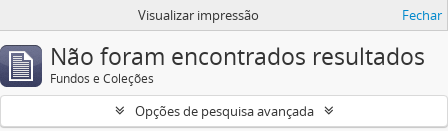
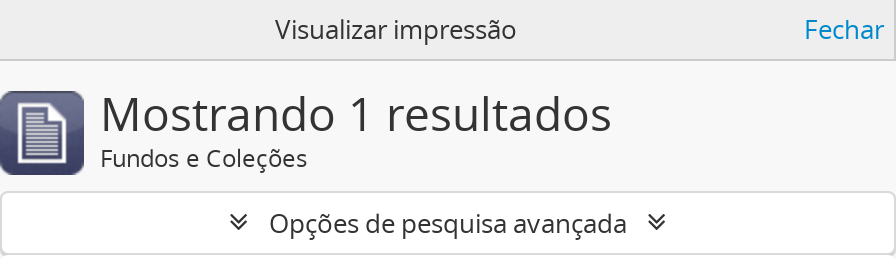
[50,41,425,72] Não foram encontrados resultados -> [100,83,612,145] Mostrando 1 resultados

